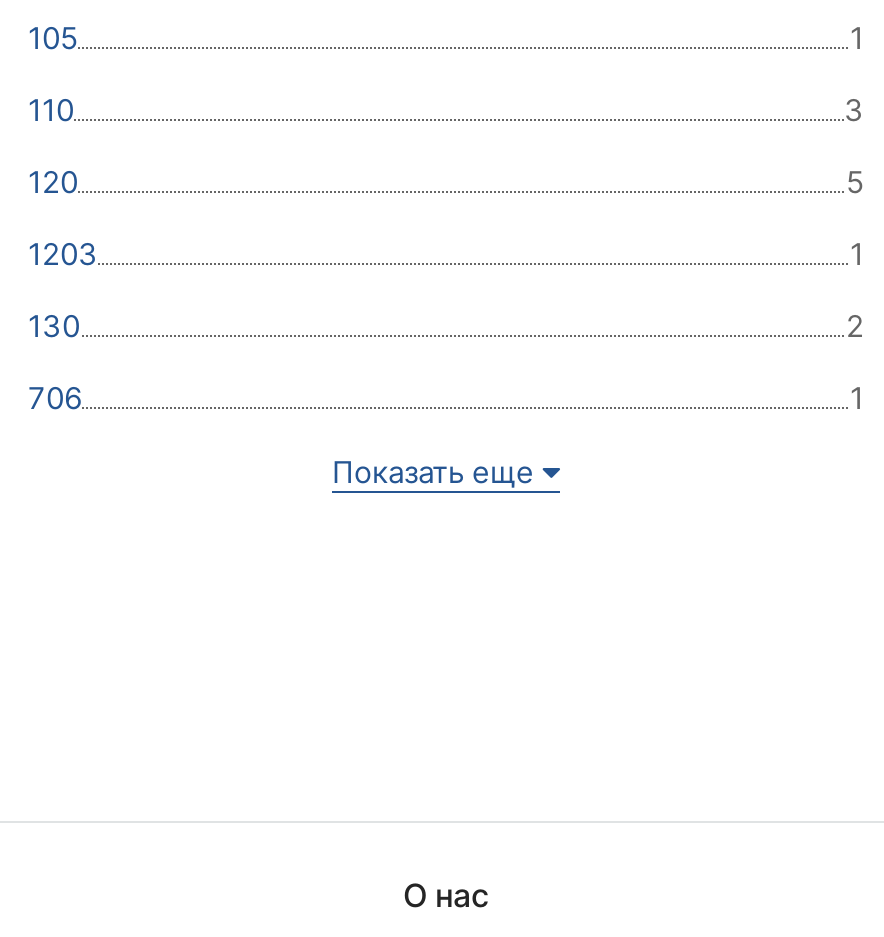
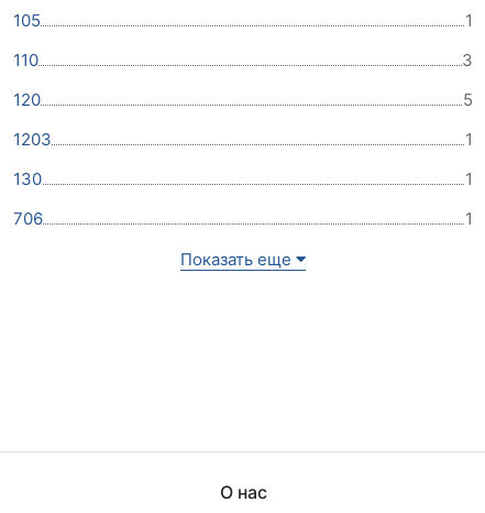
[846,307,864,345] 2 -> [465,169,473,190] 1

